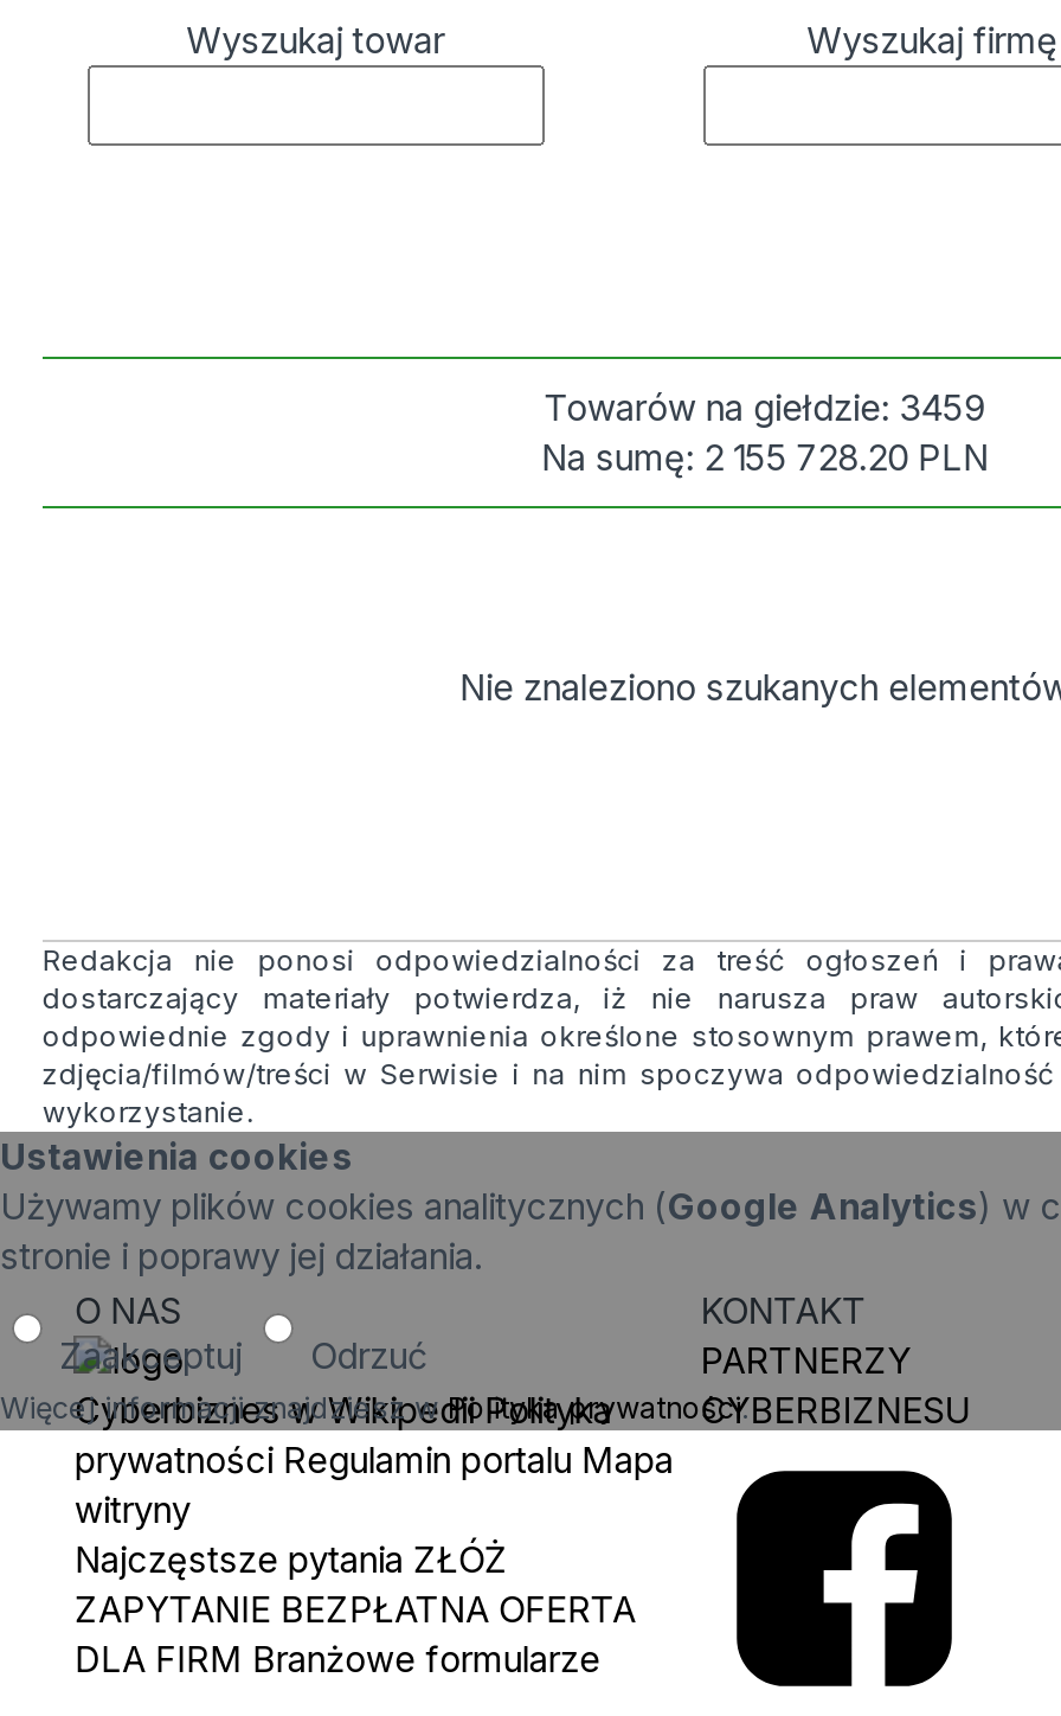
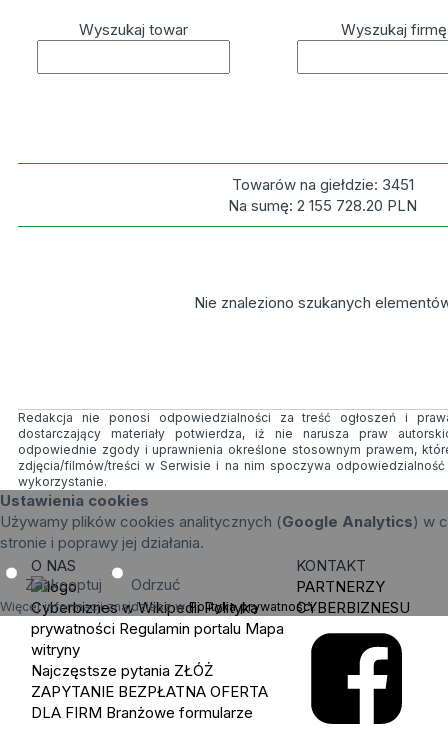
[544,385,985,430] Towarów na giełdzie: 3459 -> [232,175,414,194] Towarów na giełdzie: 3451

